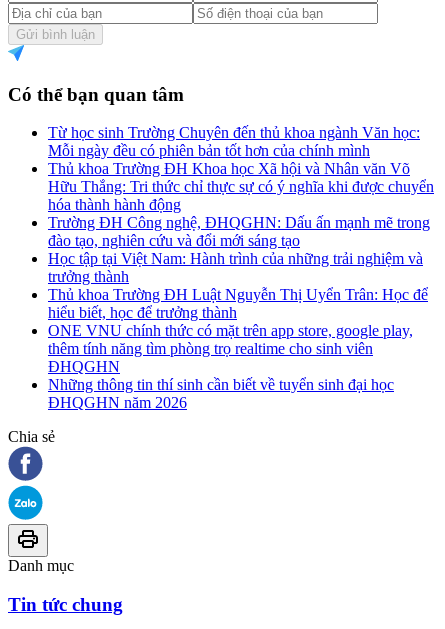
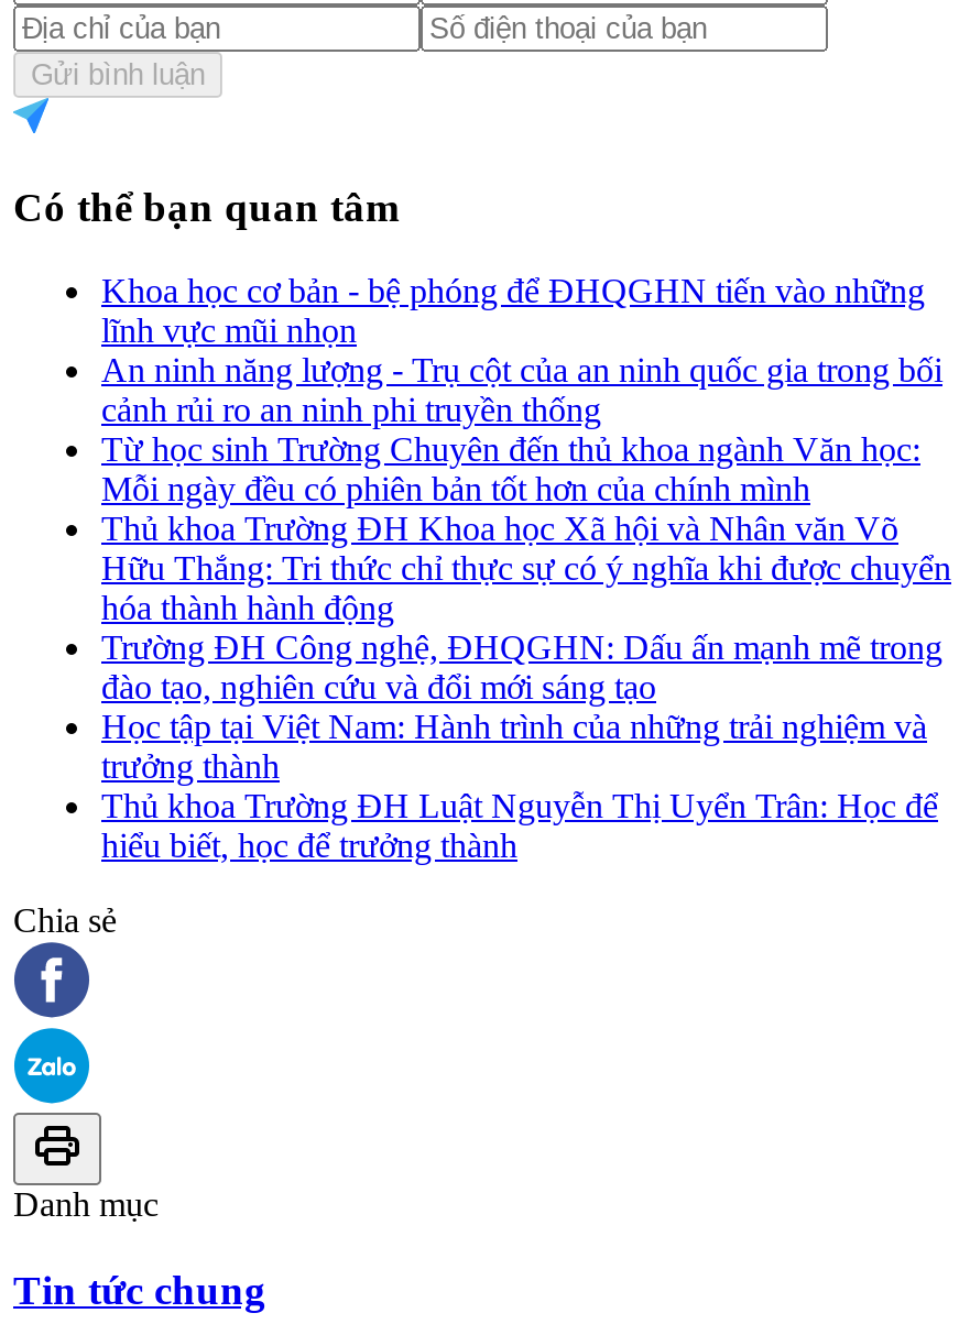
none -> [101,272,942,429] Khoa học cơ bản - bệ phóng để ĐHQGHN tiến vào những | lĩnh vực mũi nhọn | An ninh năng lượng - Trụ cột của an ninh quốc gia trong bối | cảnh rủi ro an ninh phi truyền thống
moved [48,124,434,321] -> [101,431,951,864]: Từ học sinh Trường Chuyên đến thủ khoa ngành Văn học: | Mỗi ngày đều có phiên bản tốt hơn của chính mình | Thủ khoa Trường ĐH Khoa học Xã hội và Nhân văn Võ | ... | Thủ khoa Trường ĐH Luật Nguyễn Thị Uyển Trân: Học để | hiểu biết, học để trưởng thành
[48,322,413,411] ONE VNU chính thức có mặt trên app store, google play, | thêm tính năng tìm phòng trọ realtime cho sinh viên | ĐHQGHN | Những thông tin thí sinh cần biết về tuyển sinh đại học | ĐHQGHN năm 2026 -> none

